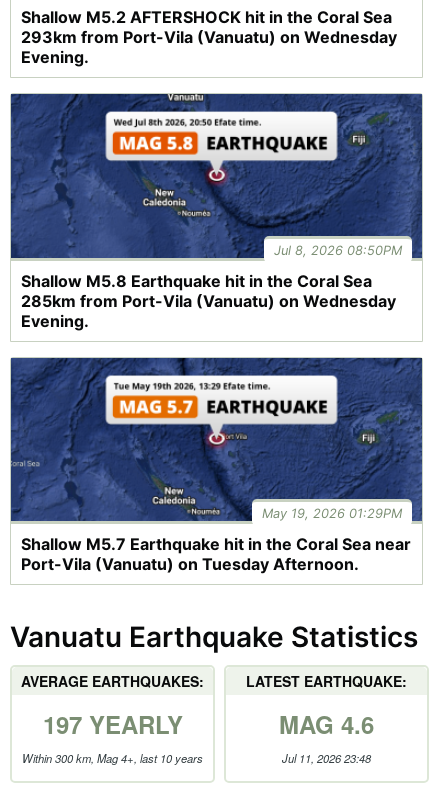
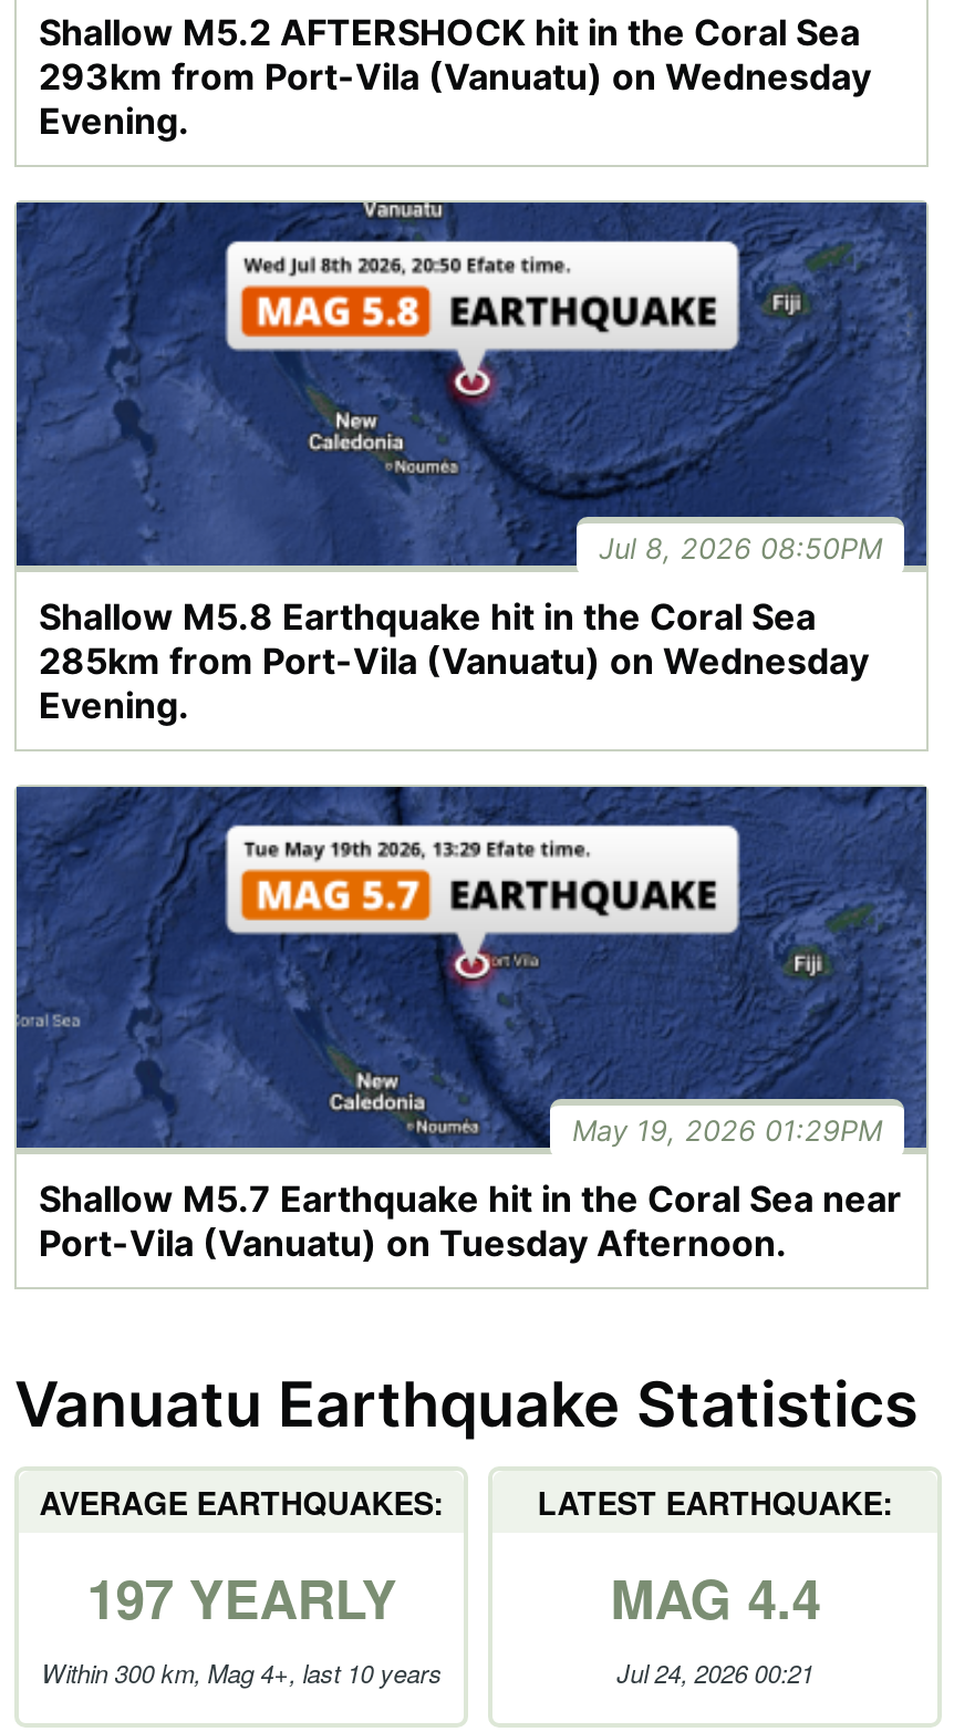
[279,707,374,741] MAG 4.6 -> [610,1559,821,1634] MAG 4.4
[282,750,371,766] Jul 11, 2026 23:48 -> [617,1654,814,1690] Jul 24, 2026 00:21

